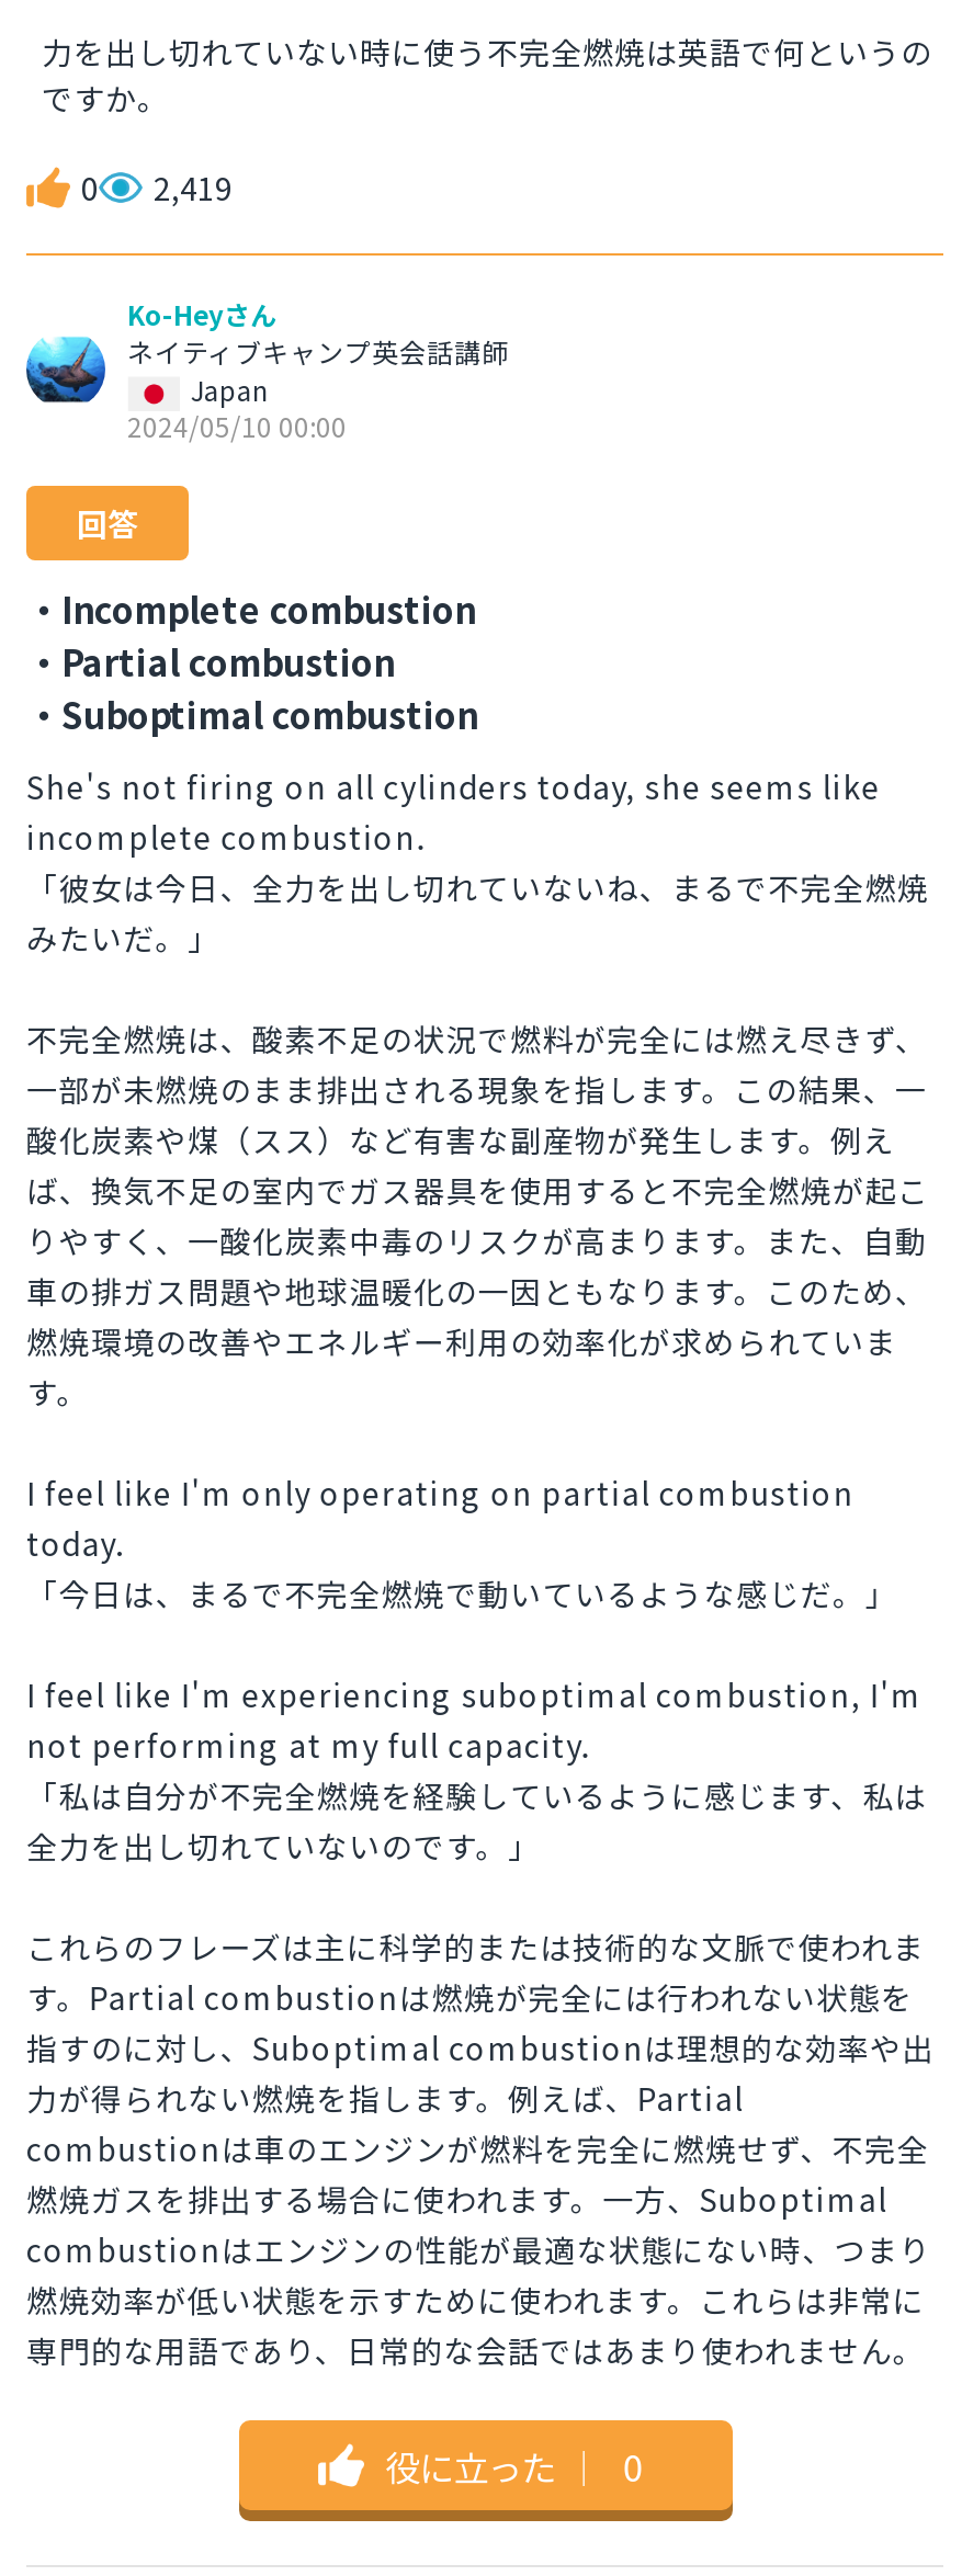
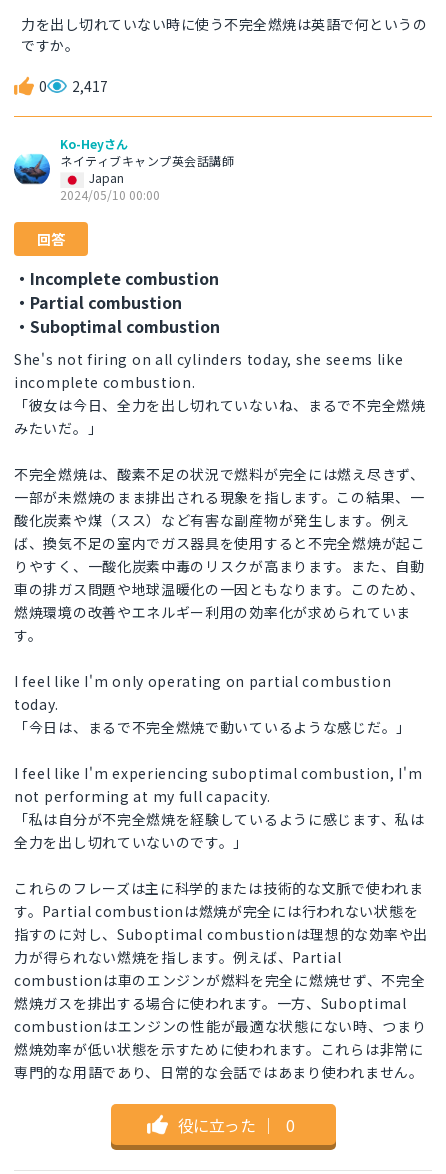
[81,167,233,211] 0 2,419 -> [39,76,108,96] 0 2,417

